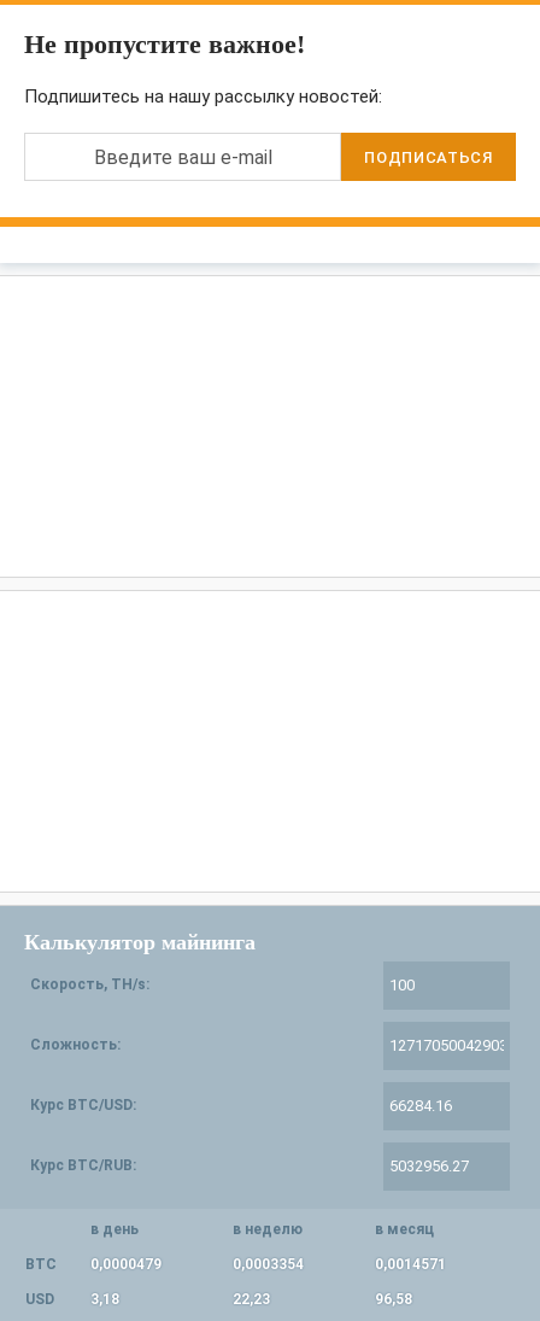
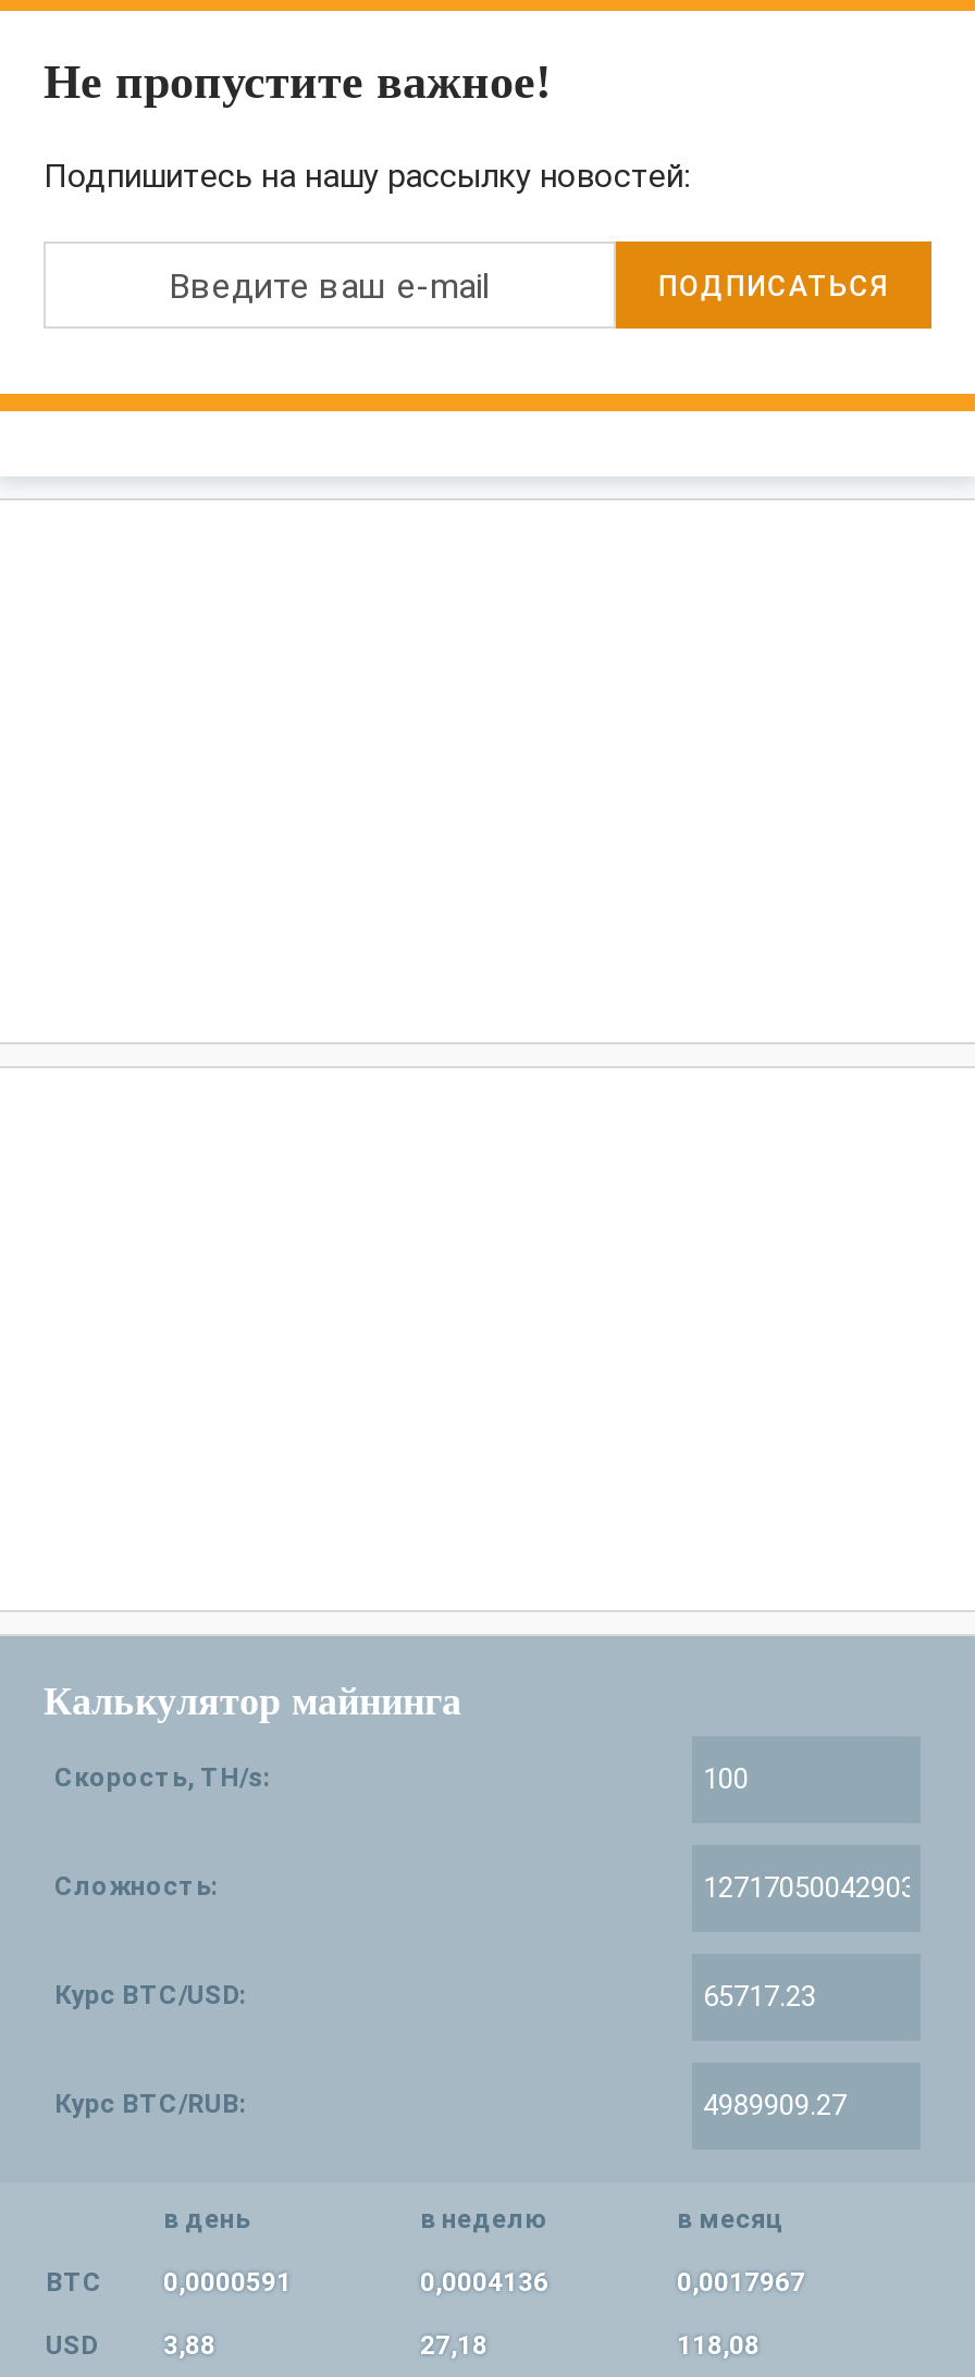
[25,1256,162,1273] BTC 0,0000479 -> [46,2267,292,2297] BTC 0,0000591
[233,1256,304,1273] 0,0003354 -> [420,2267,548,2297] 0,0004136
[375,1256,446,1273] 0,0014571 -> [677,2267,805,2297] 0,0017967
[90,1291,119,1307] 3,18 -> [163,2330,215,2360] 3,88
[233,1291,270,1307] 22,23 -> [420,2330,487,2360] 27,18
[375,1291,412,1307] 96,58 -> [677,2330,760,2360] 118,08

